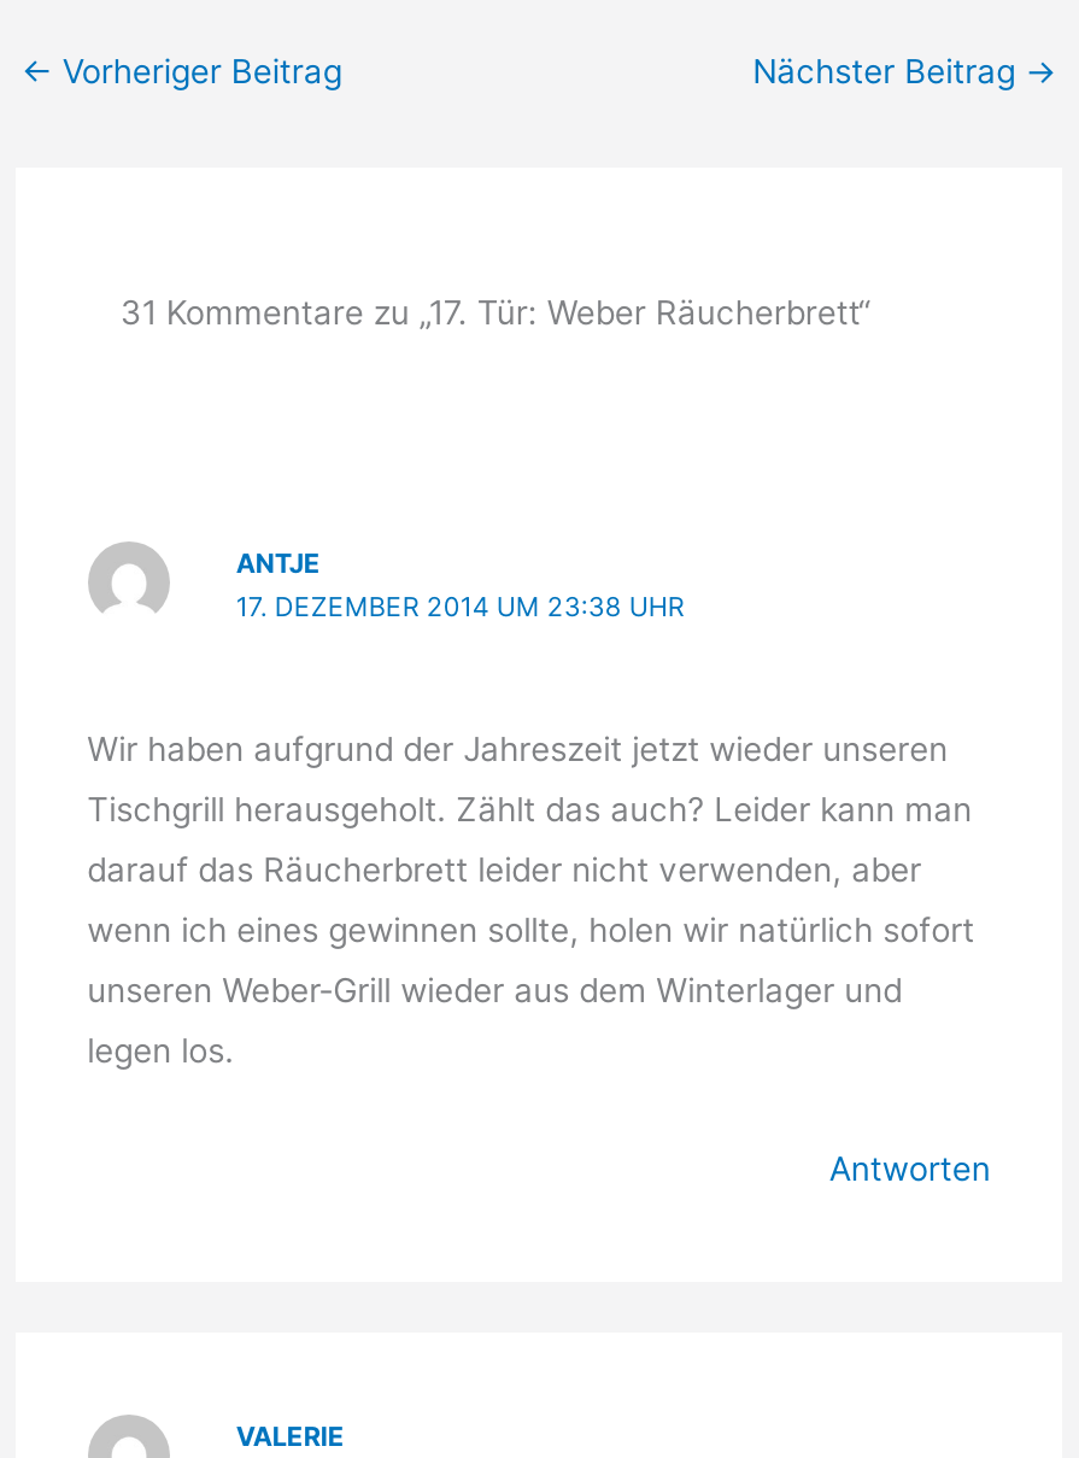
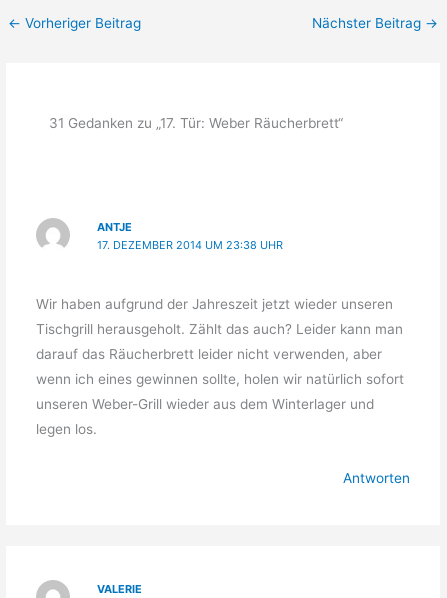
[120,293,870,331] 31 Kommentare zu „17. Tür: Weber Räucherbrett“ -> [49,115,343,131] 31 Gedanken zu „17. Tür: Weber Räucherbrett“

